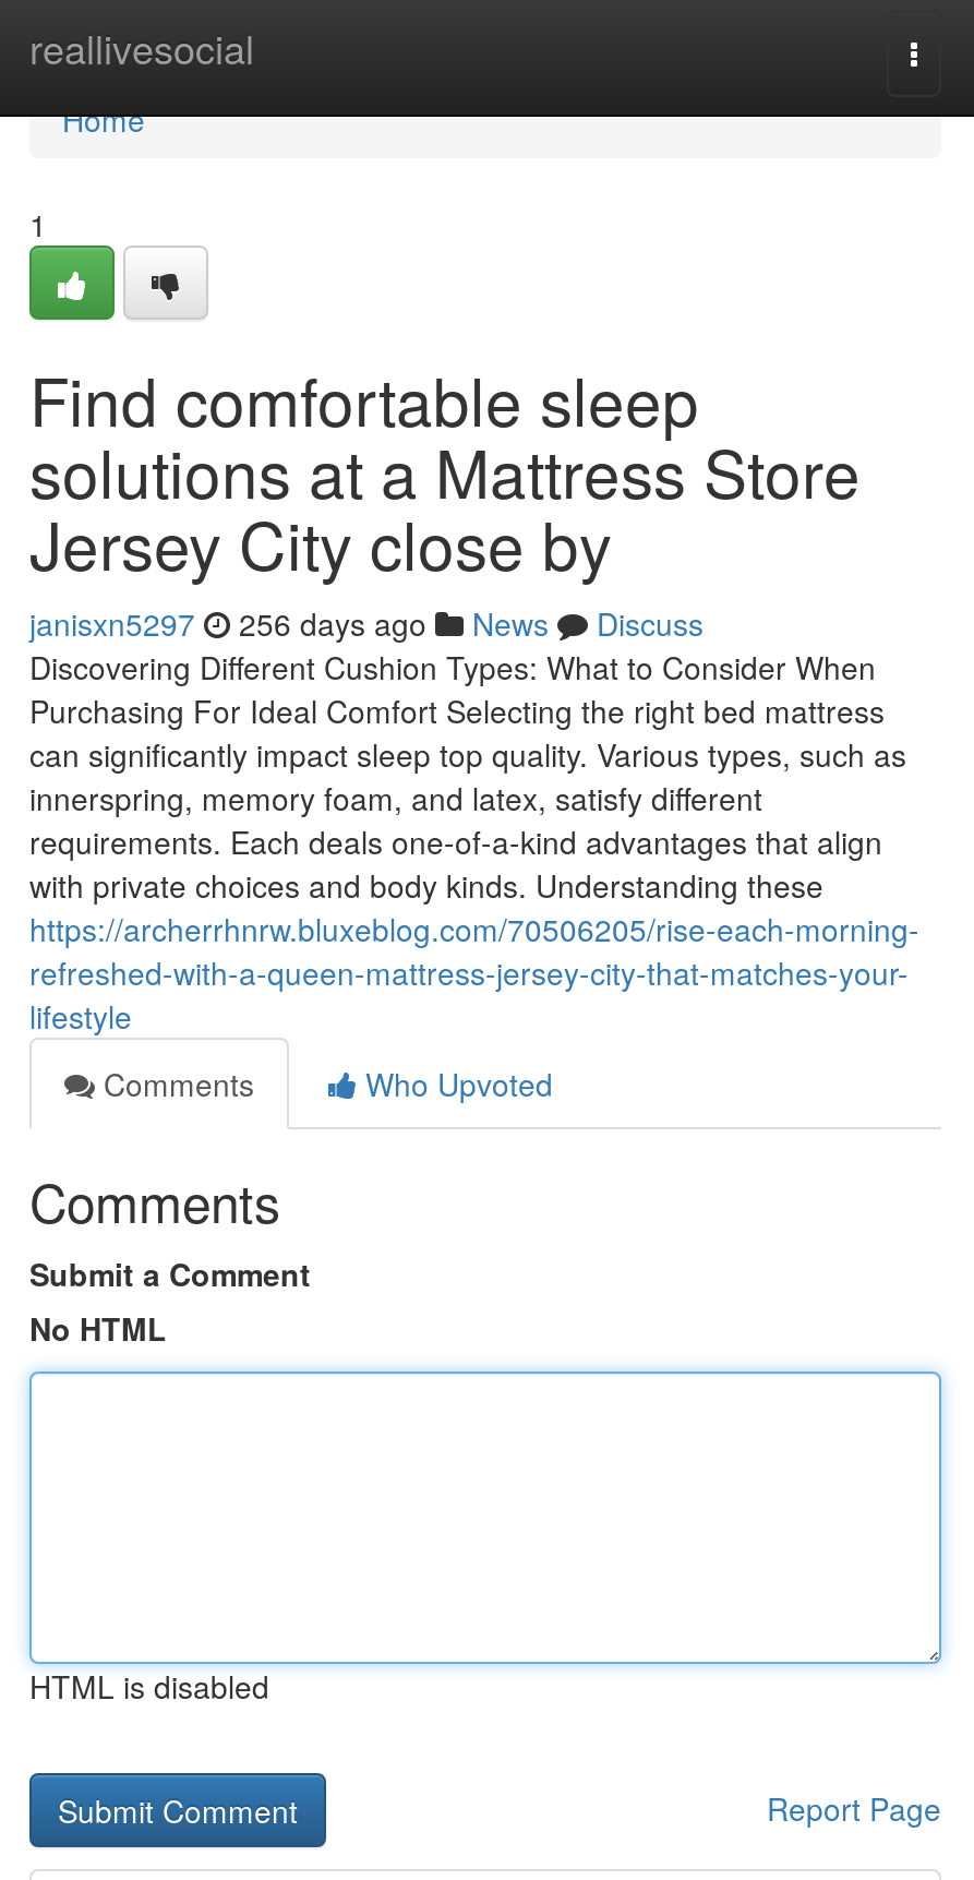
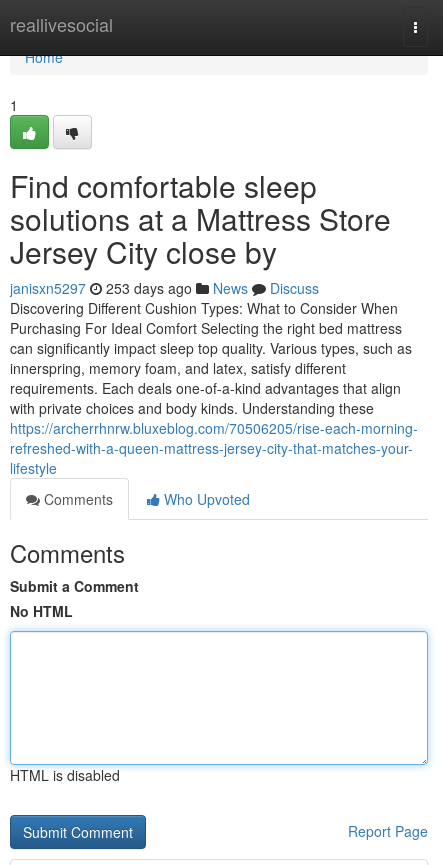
[29,601,704,645] janisxn5297 256 days ago News Discuss -> [10,278,319,298] janisxn5297 253 days ago News Discuss

